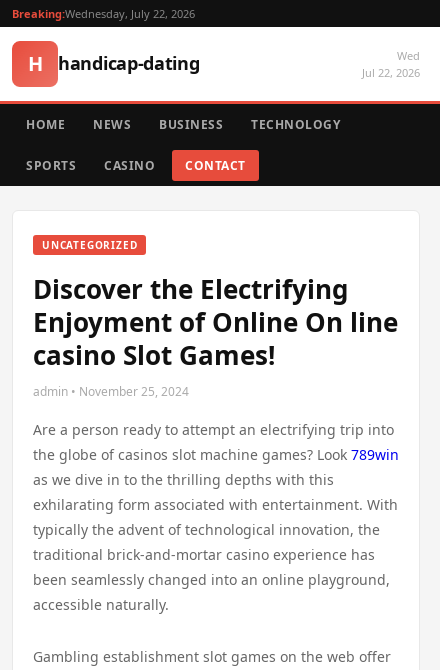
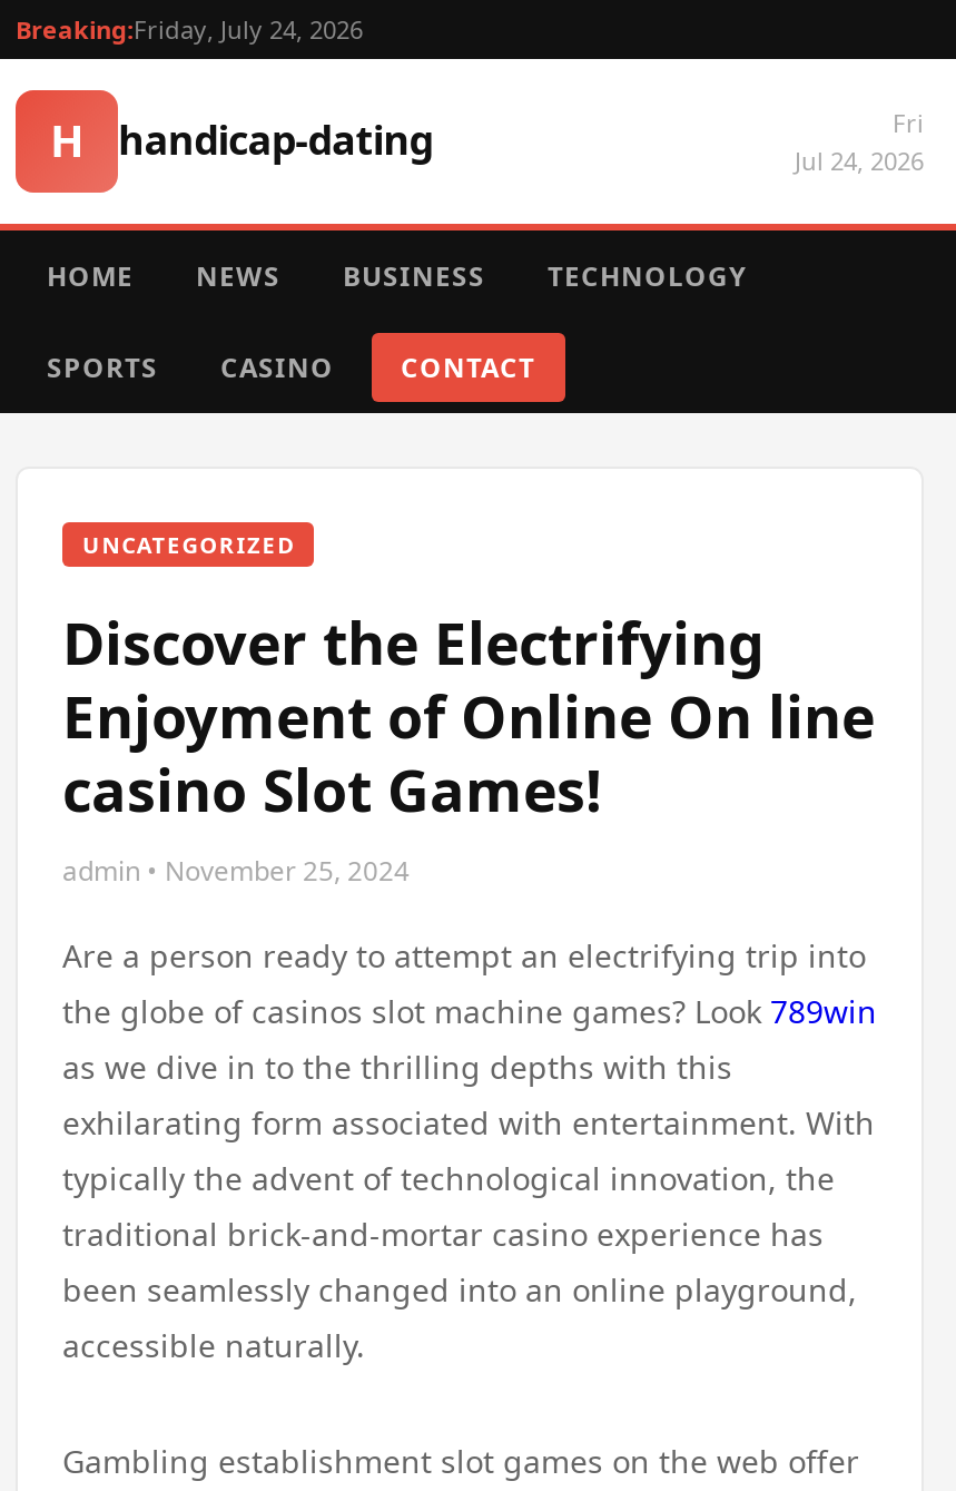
[12,6,195,21] Breaking:Wednesday, July 22, 2026 -> [16,12,363,46] Breaking:Friday, July 24, 2026
[362,48,420,80] Wed | Jul 22, 2026 -> [795,106,924,177] Fri | Jul 24, 2026

